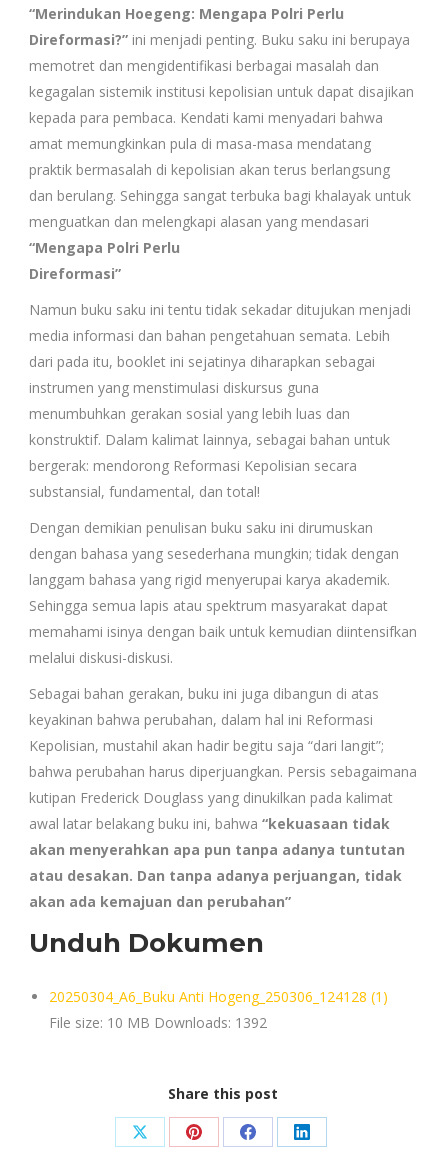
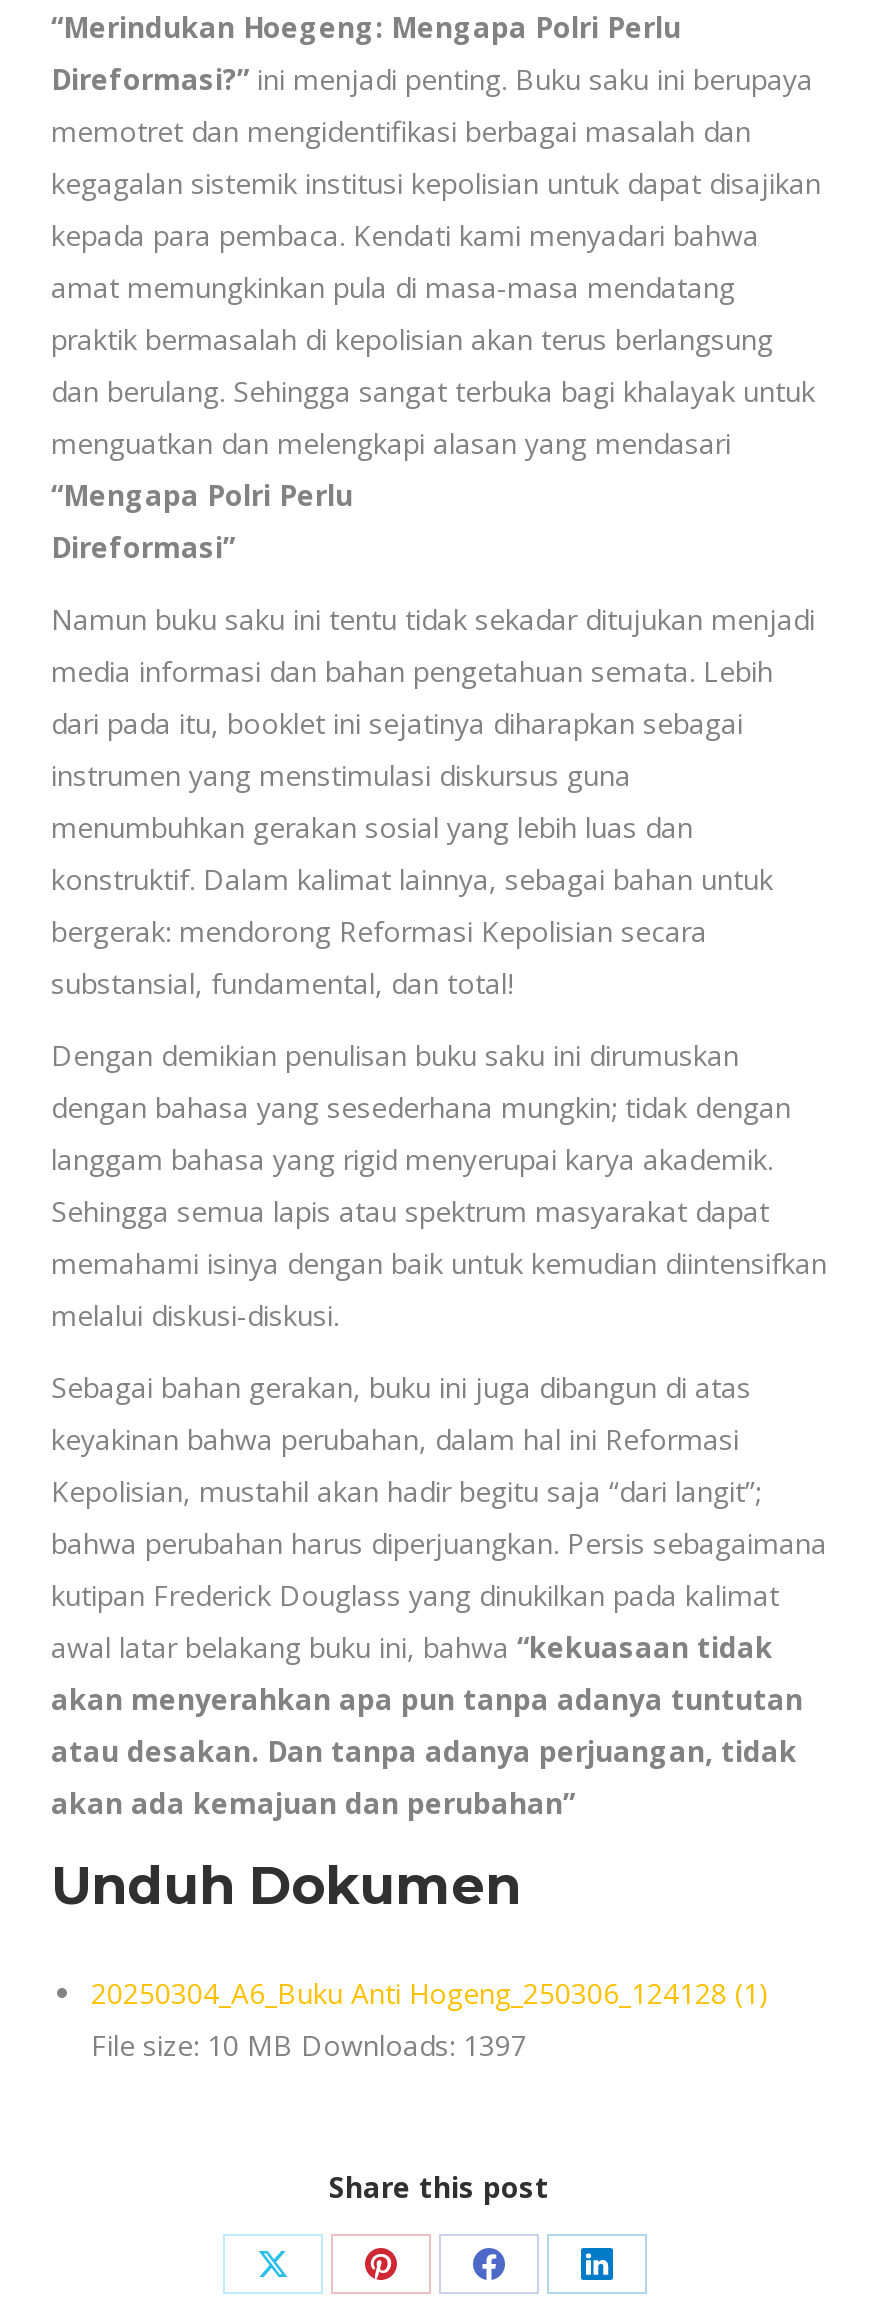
[49,1013,267,1032] File size: 10 MB Downloads: 1392 -> [91,2027,527,2065] File size: 10 MB Downloads: 1397

